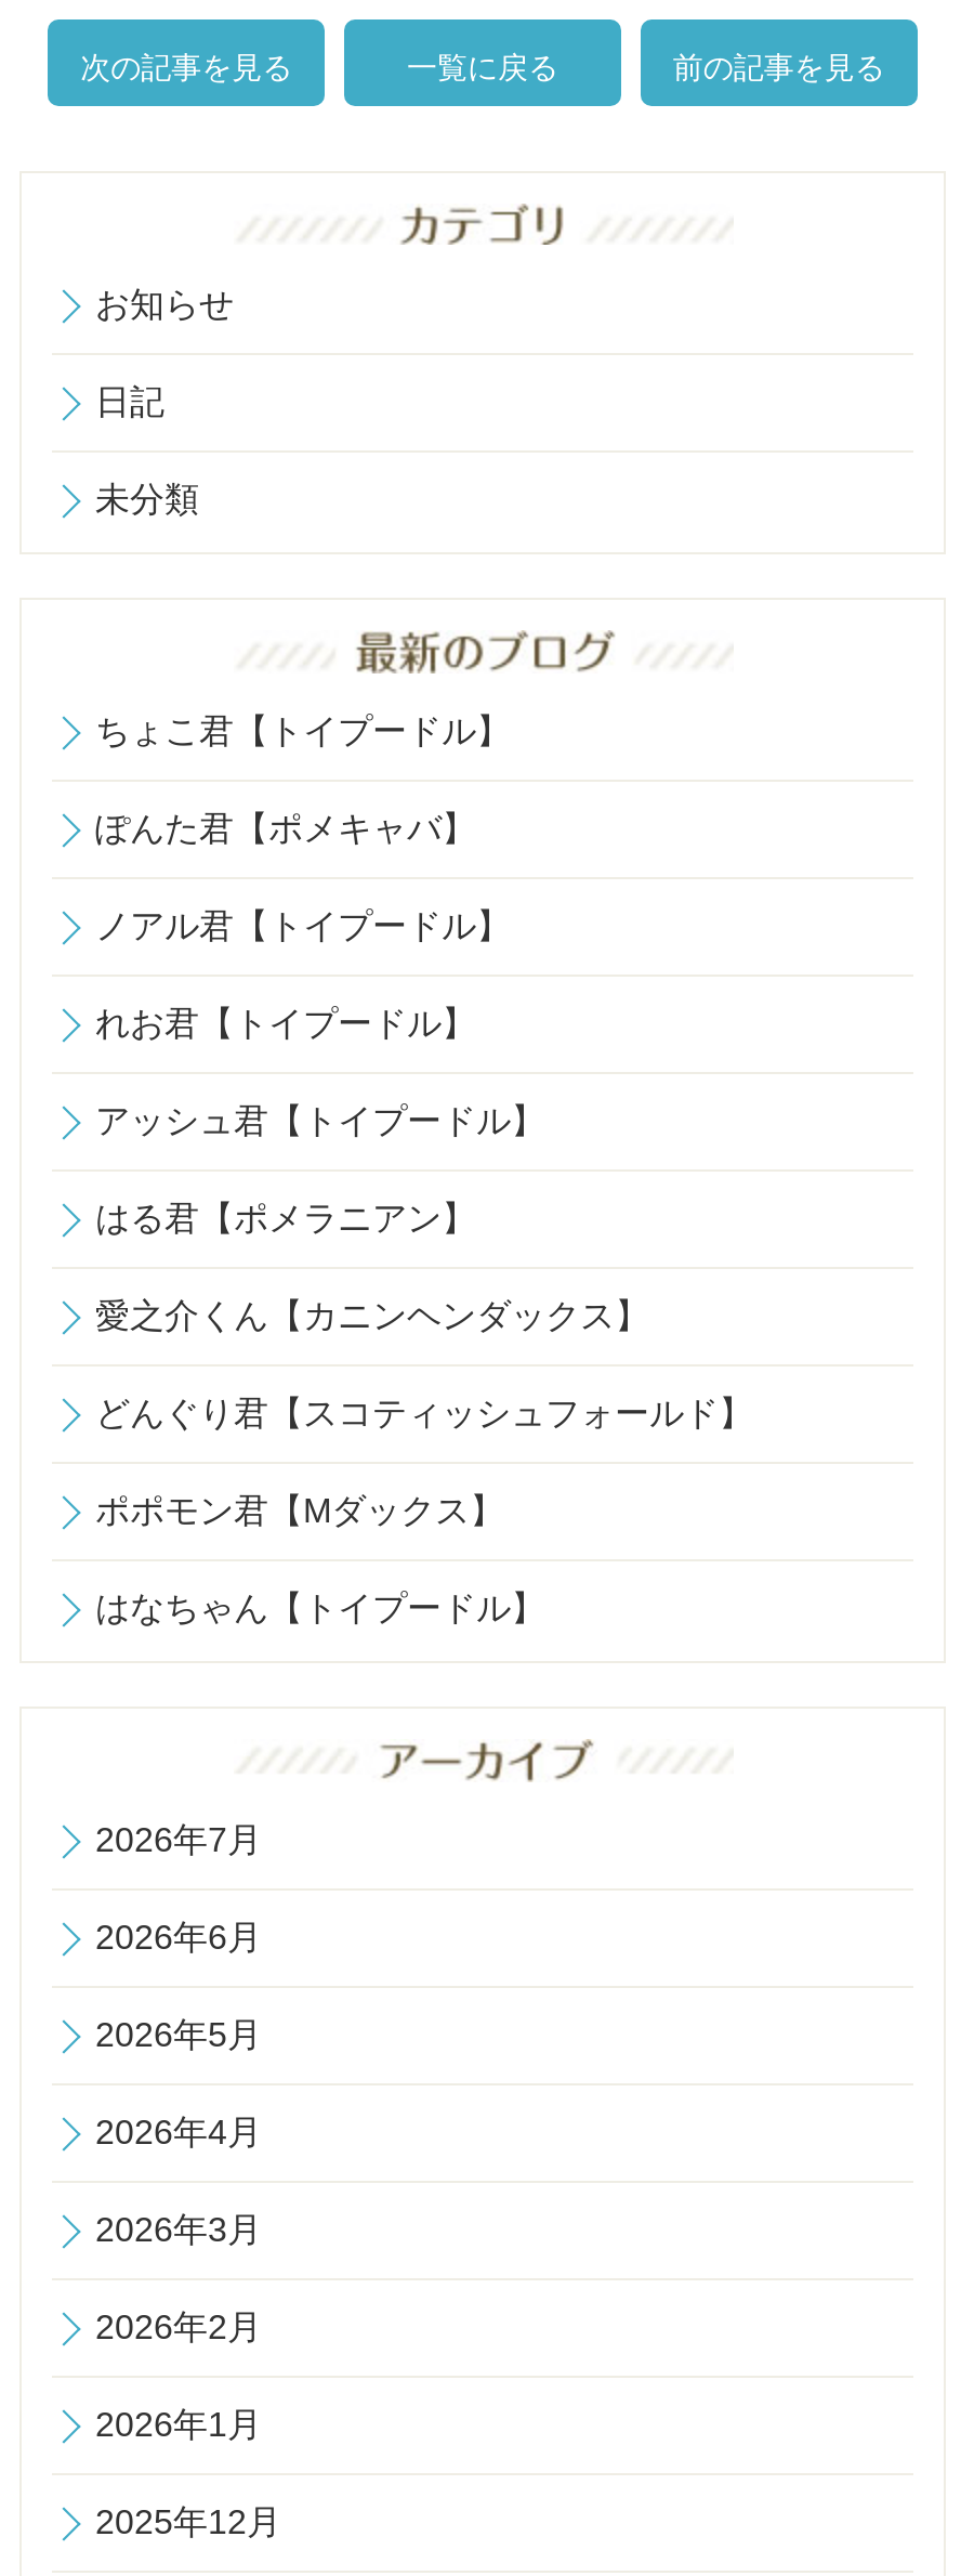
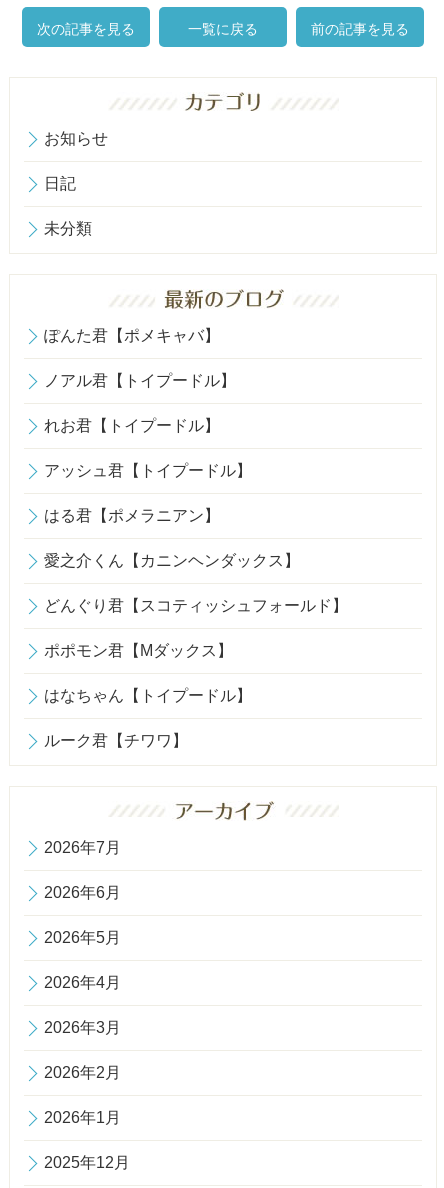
[95,712,511,749] ちょこ君【トイプードル】 -> none
moved [95,810,753,1626] -> [44,327,348,704]: ぽんた君【ポメキャバ】 | ノアル君【トイプードル】 | れお君【トイプードル】 | ... | ポポモン君【Mダックス】 | はなちゃん【トイプードル】
none -> [44,732,188,749] ルーク君【チワワ】

